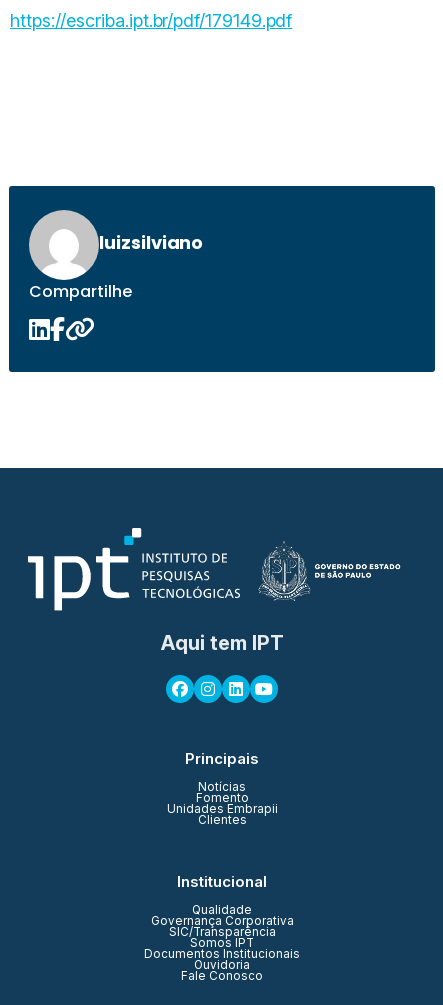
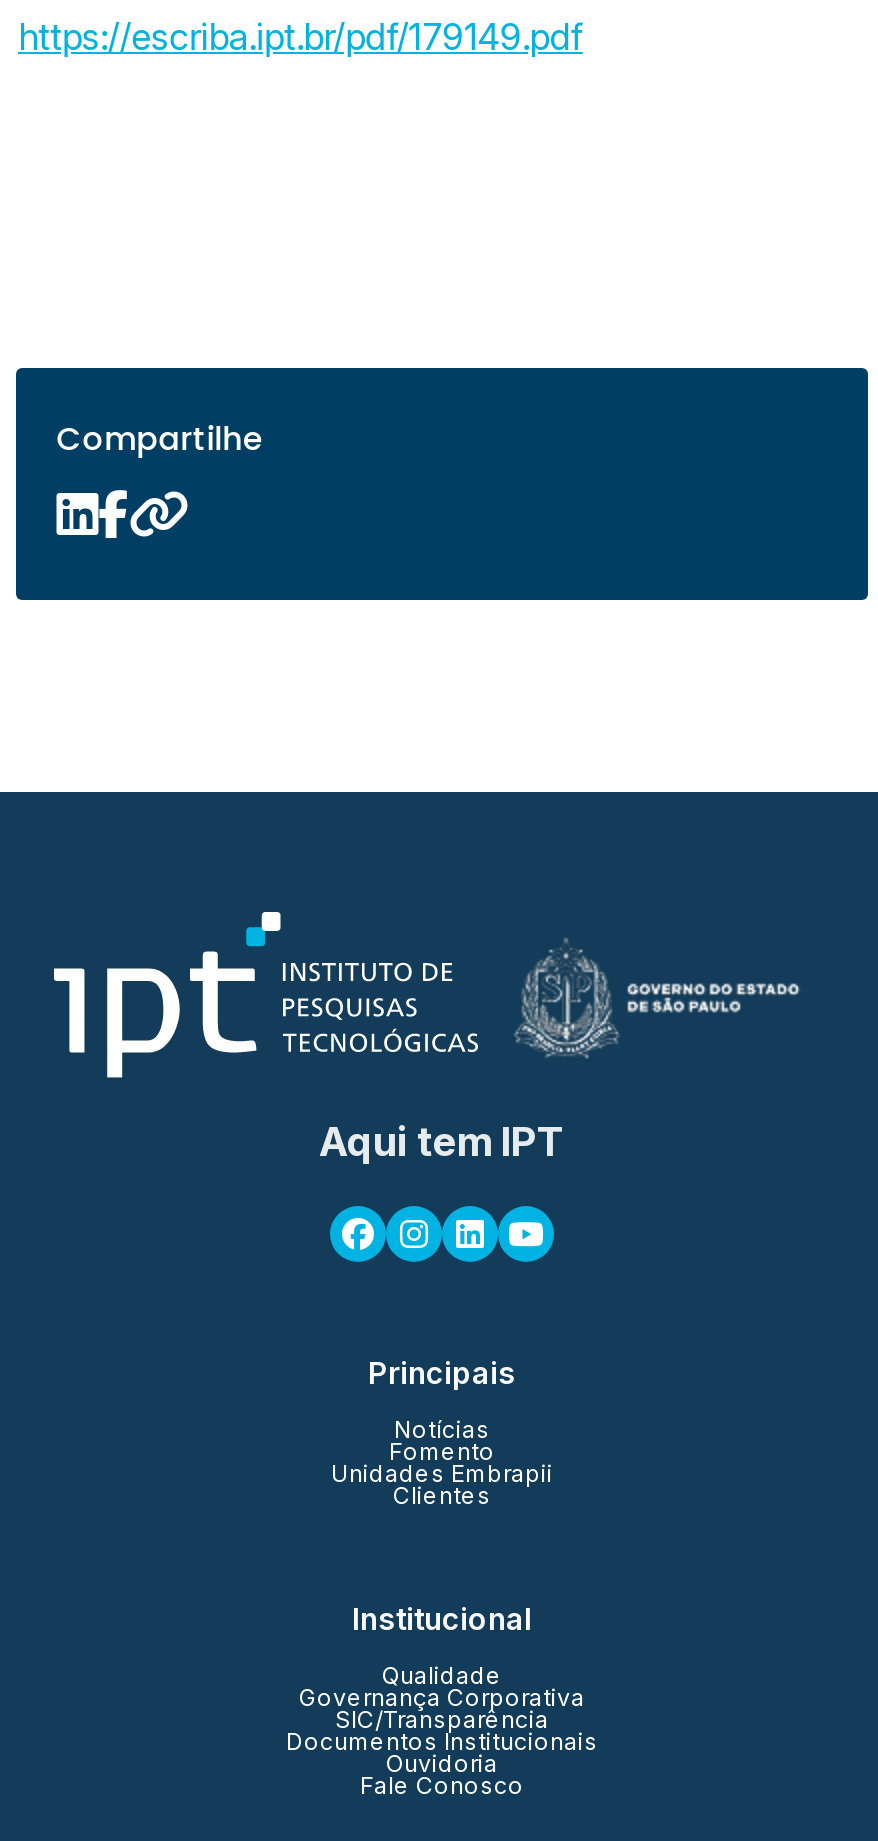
[28,209,203,278] [image] | luizsilviano -> none
[190,936,254,950] Somos IPT -> none

